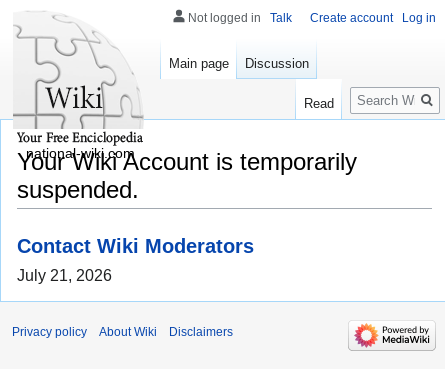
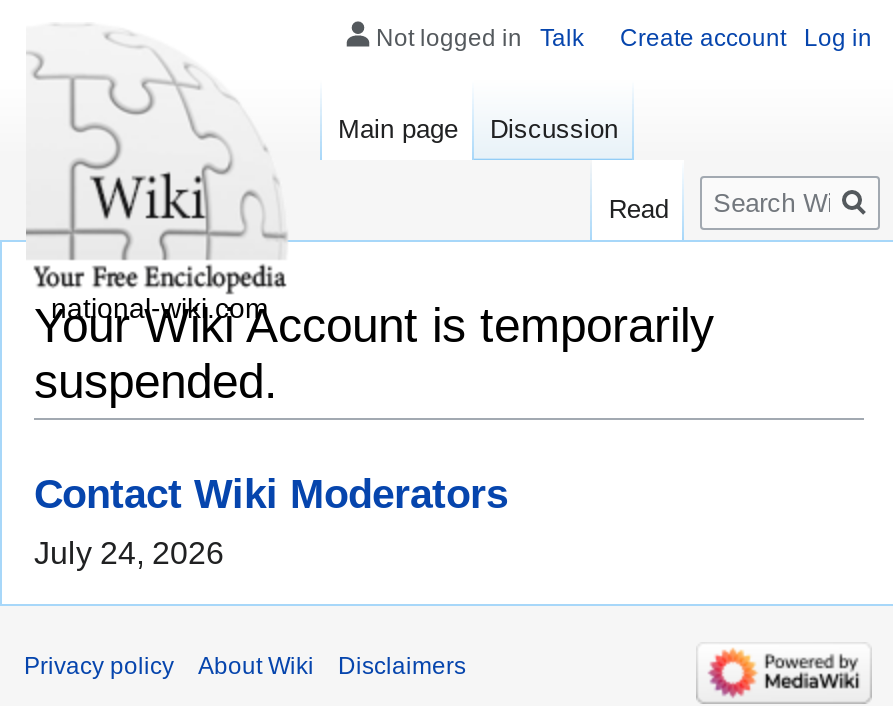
[17,267,112,284] July 21, 2026 -> [34,537,224,571] July 24, 2026

